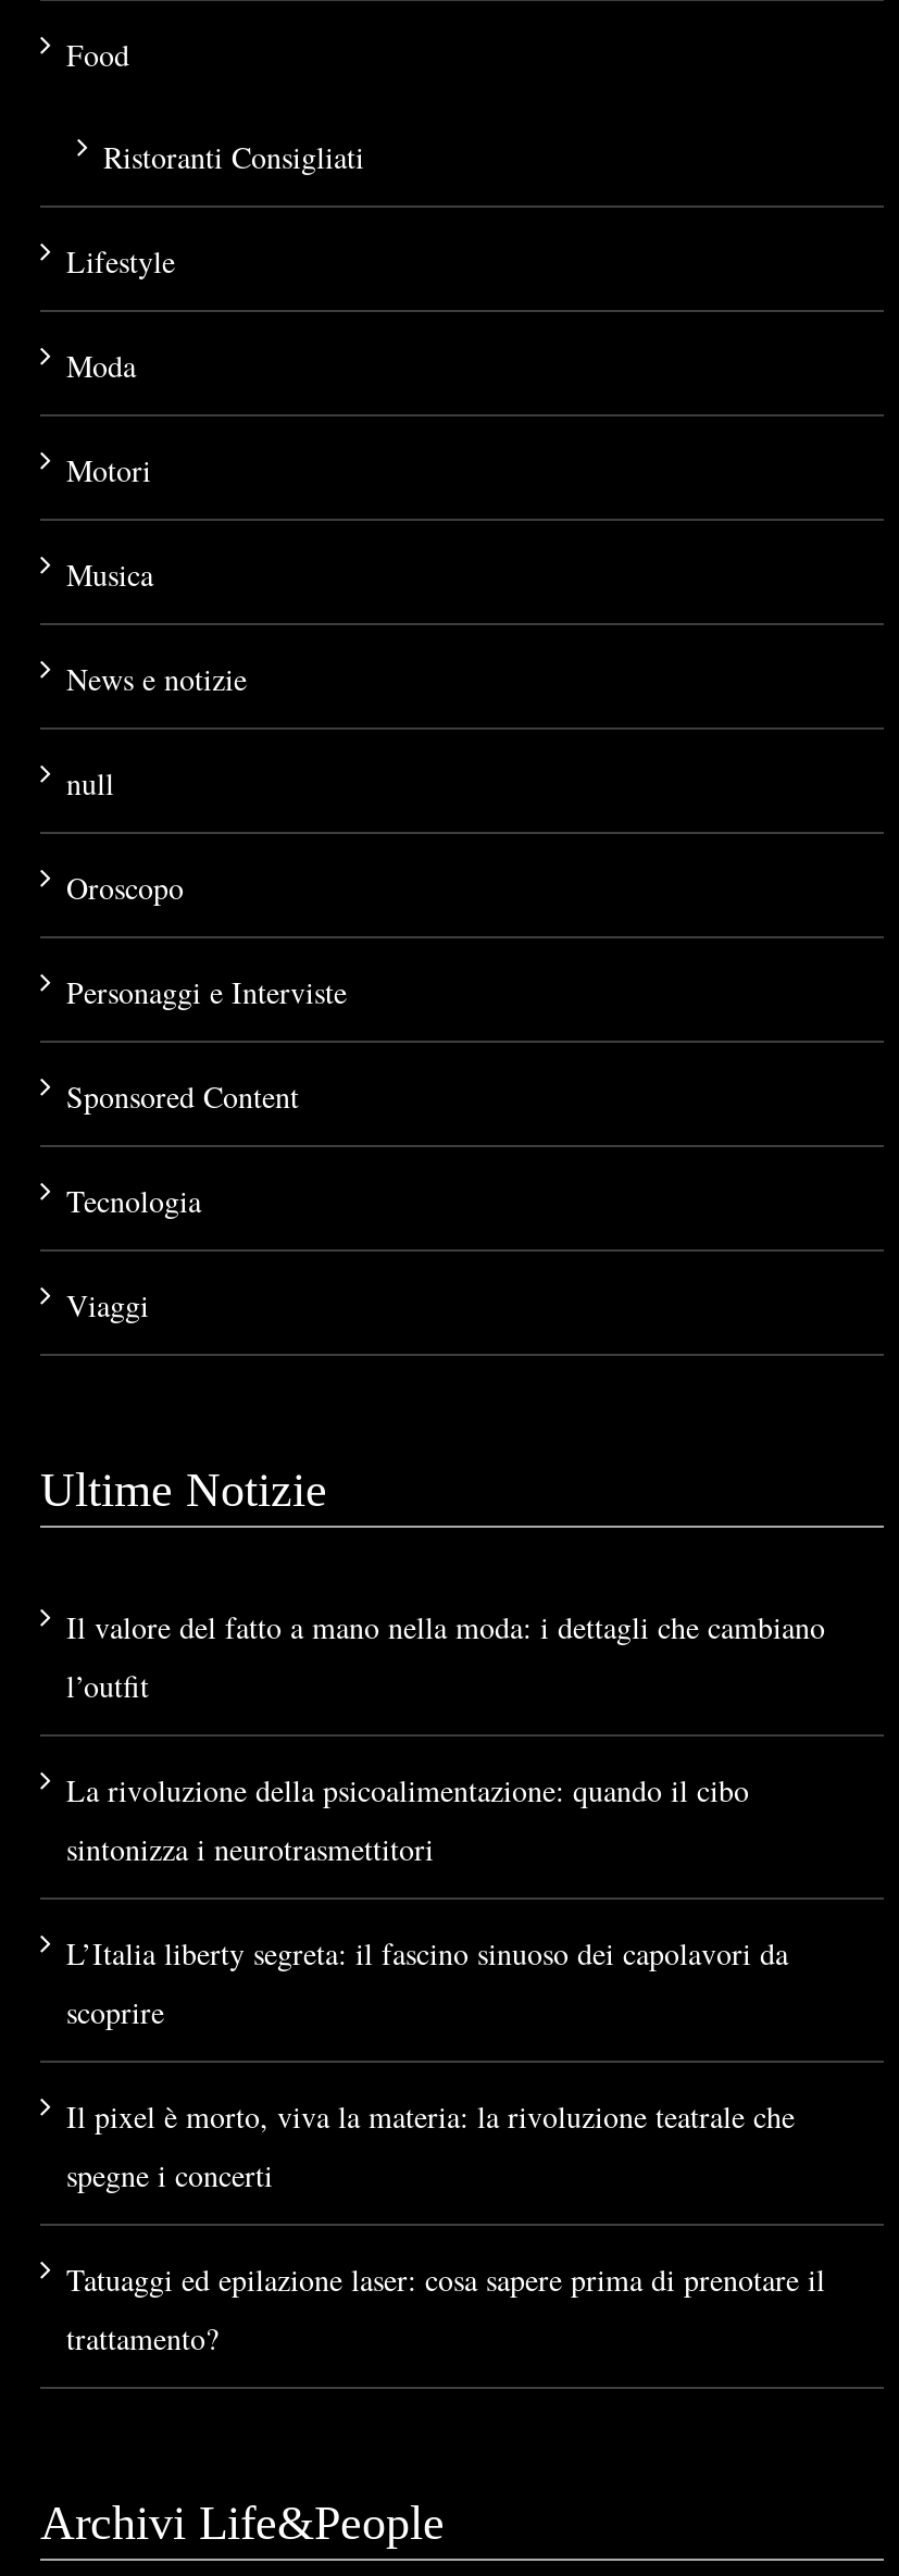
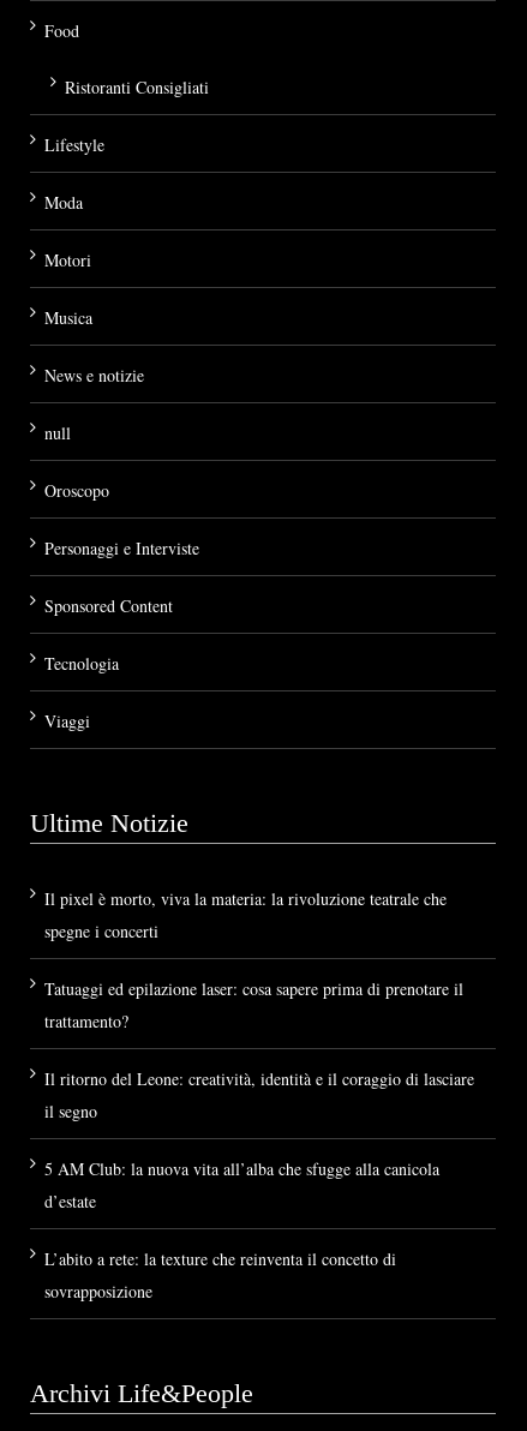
[66,1606,825,2033] Il valore del fatto a mano nella moda: i dettagli che cambiano | l’outfit | La rivoluzione della psicoalimentazione: quando il cibo | sintonizza i neurotrasmettitori | L’Italia liberty segreta: il fascino sinuoso dei capolavori da | scoprire -> none
moved [66,2096,825,2359] -> [44,887,463,1032]: Il pixel è morto, viva la materia: la rivoluzione teatrale che | spegne i concerti | Tatuaggi ed epilazione laser: cosa sapere prima di prenotare il | trattamento?
none -> [44,1067,474,1302] Il ritorno del Leone: creatività, identità e il coraggio di lasciare | il segno | 5 AM Club: la nuova vita all’alba che sfugge alla canicola | d’estate | L’abito a rete: la texture che reinventa il concetto di | sovrapposizione

